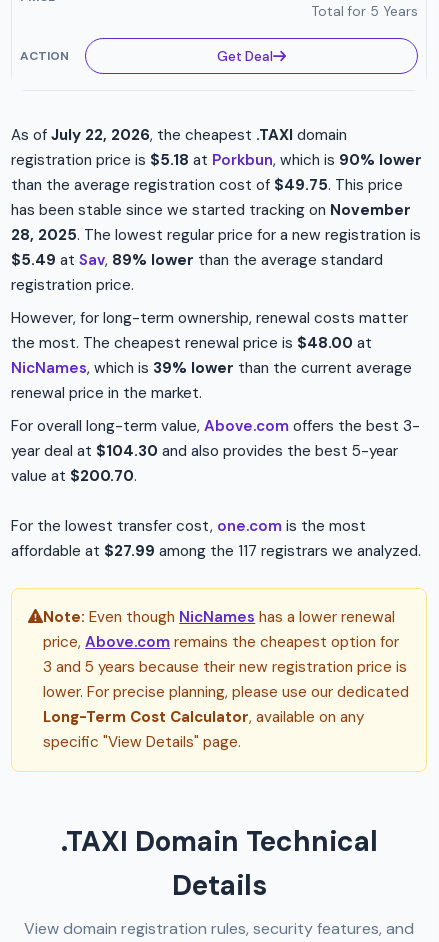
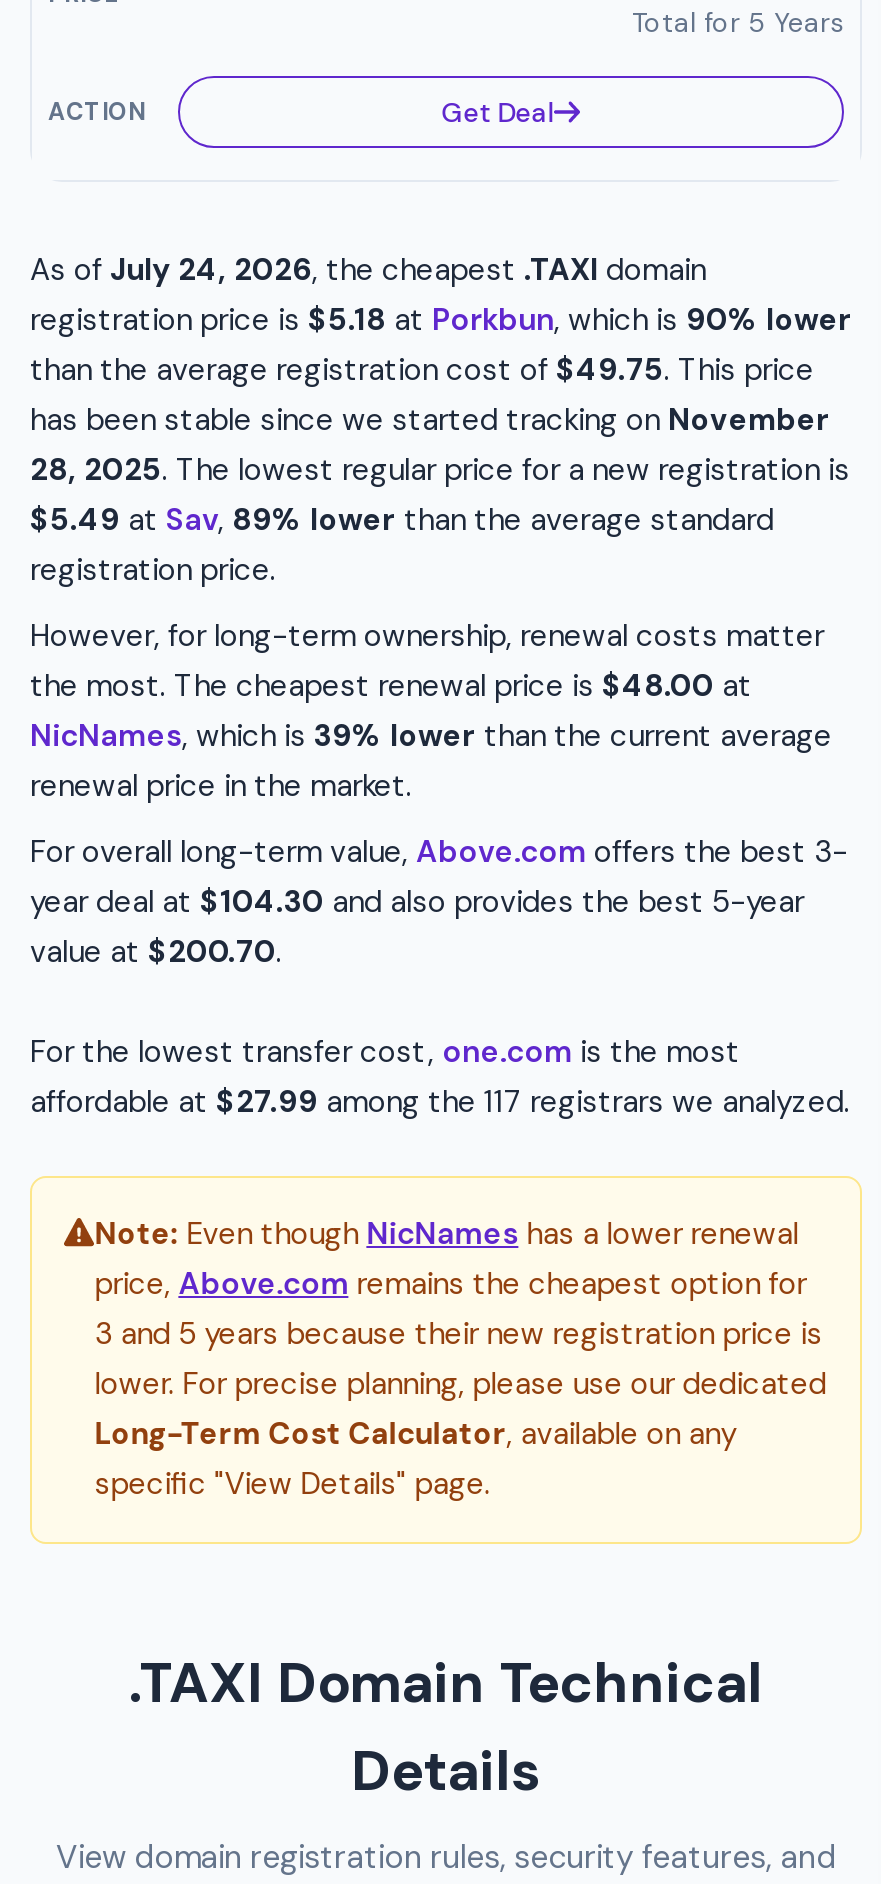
[11,125,347,145] As of July 22, 2026, the cheapest.TAXI domain -> [30,251,706,291] As of July 24, 2026, the cheapest.TAXI domain

